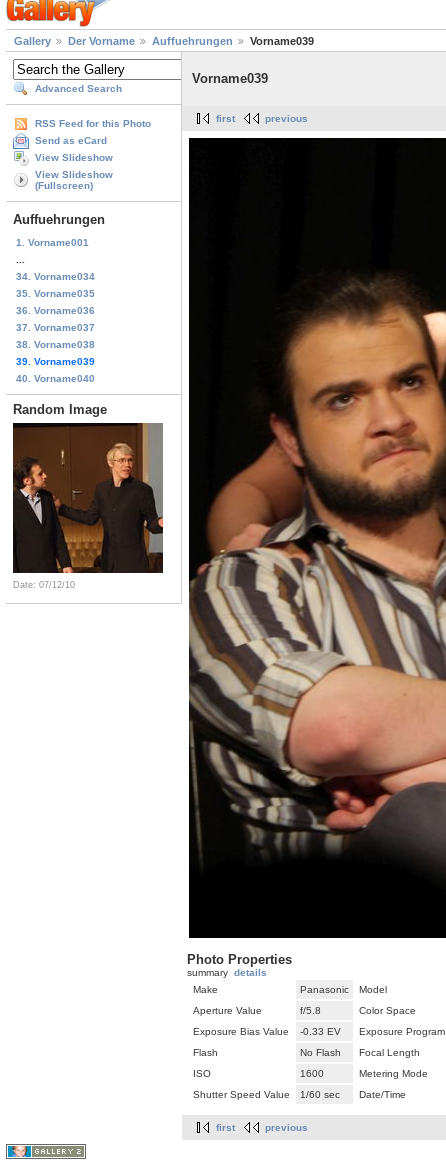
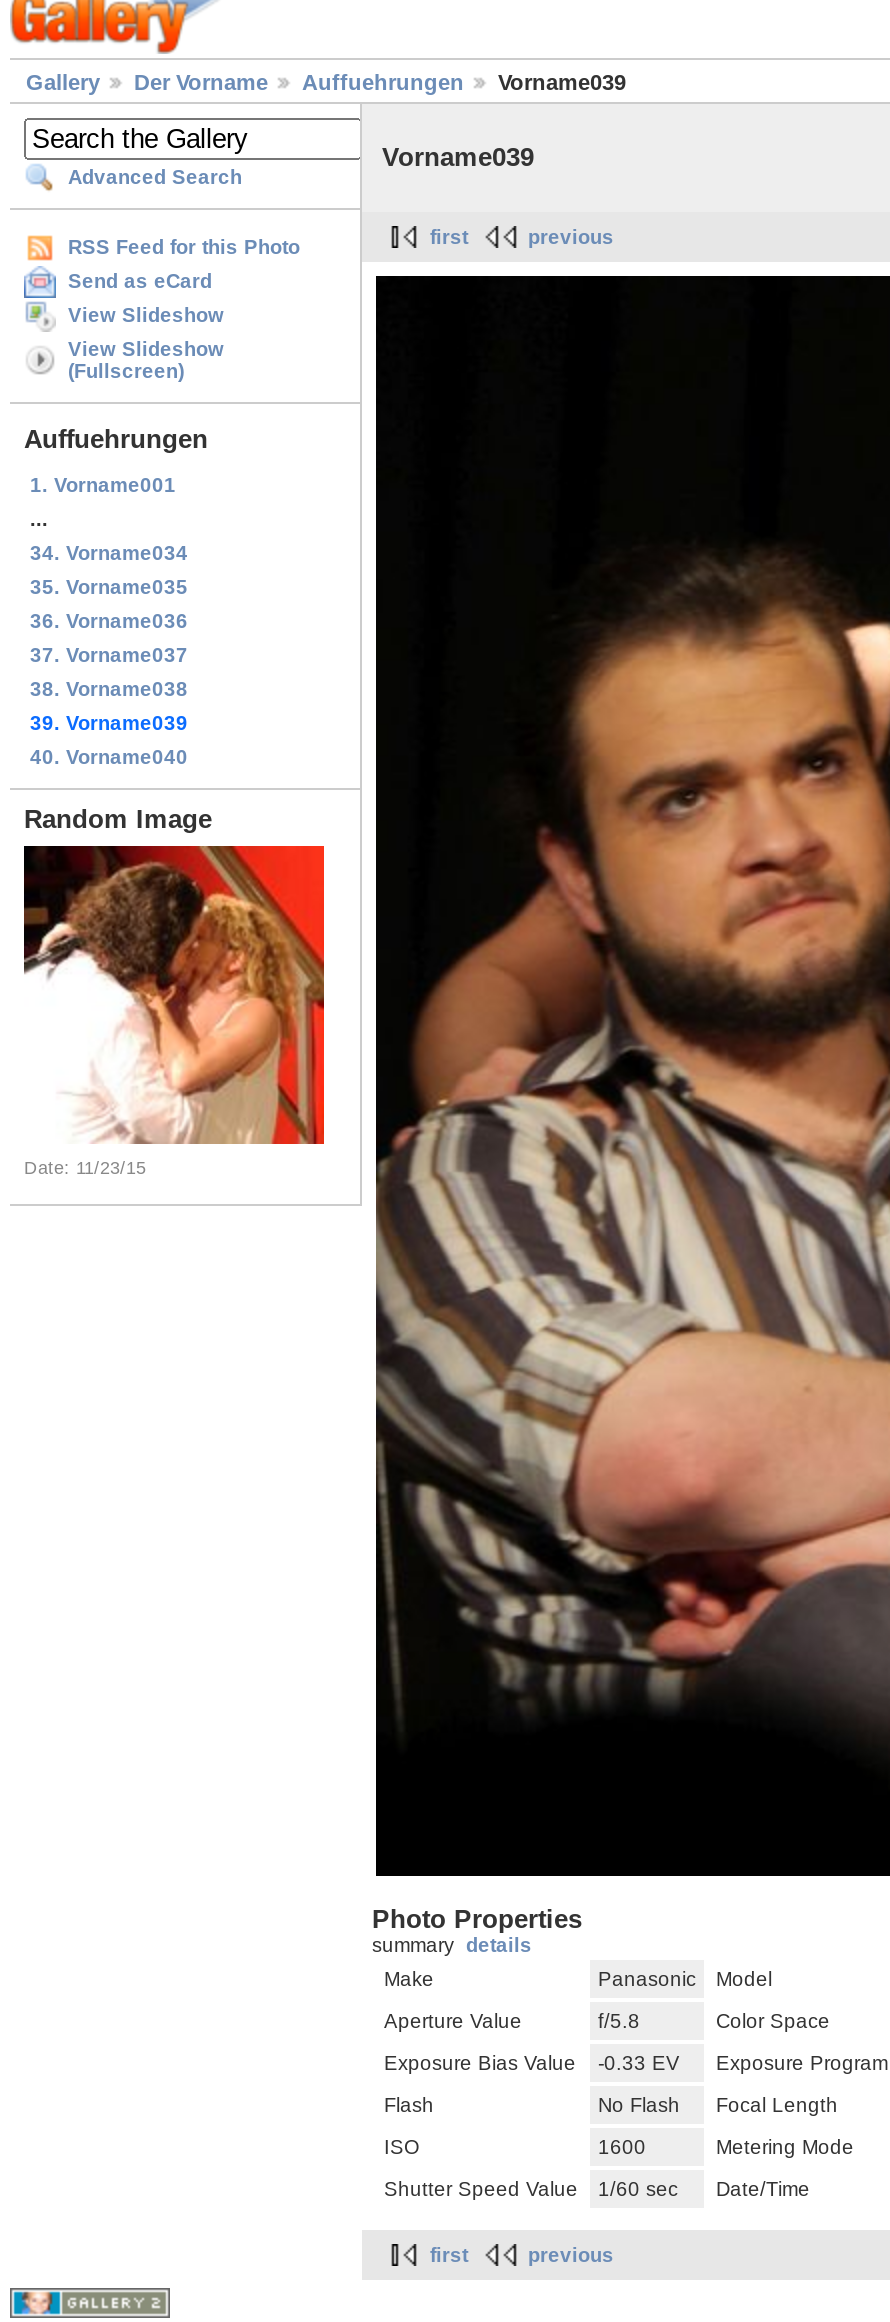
[12,422,164,590] [image] | Date: 07/12/10 -> [24,844,326,1179] [image] | Date: 11/23/15

